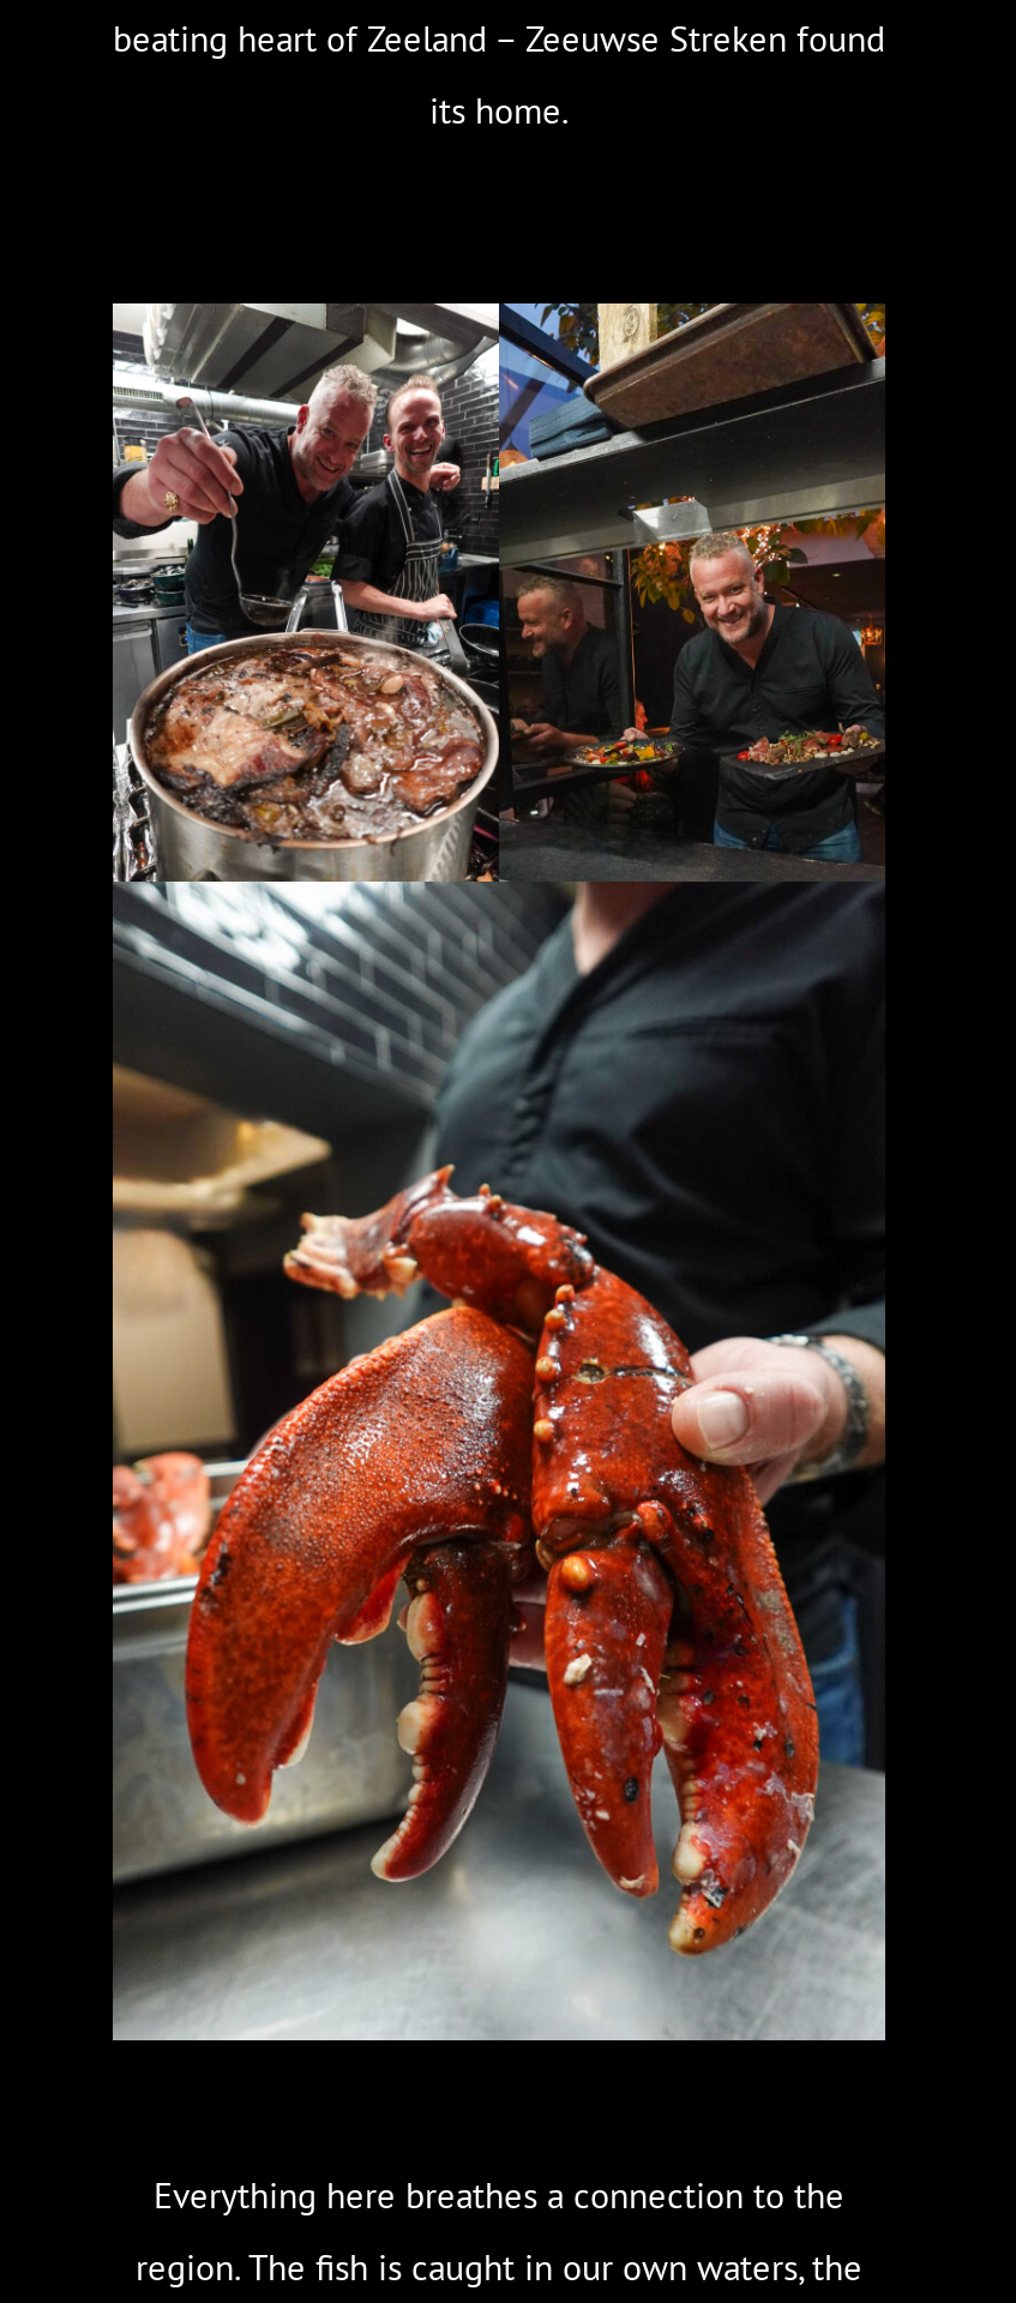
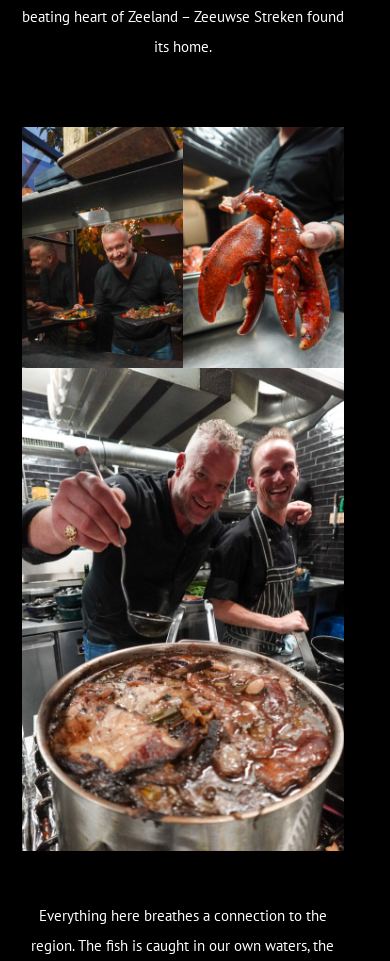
[110,301,888,2043] [image] -> [21,126,345,852] [image]

